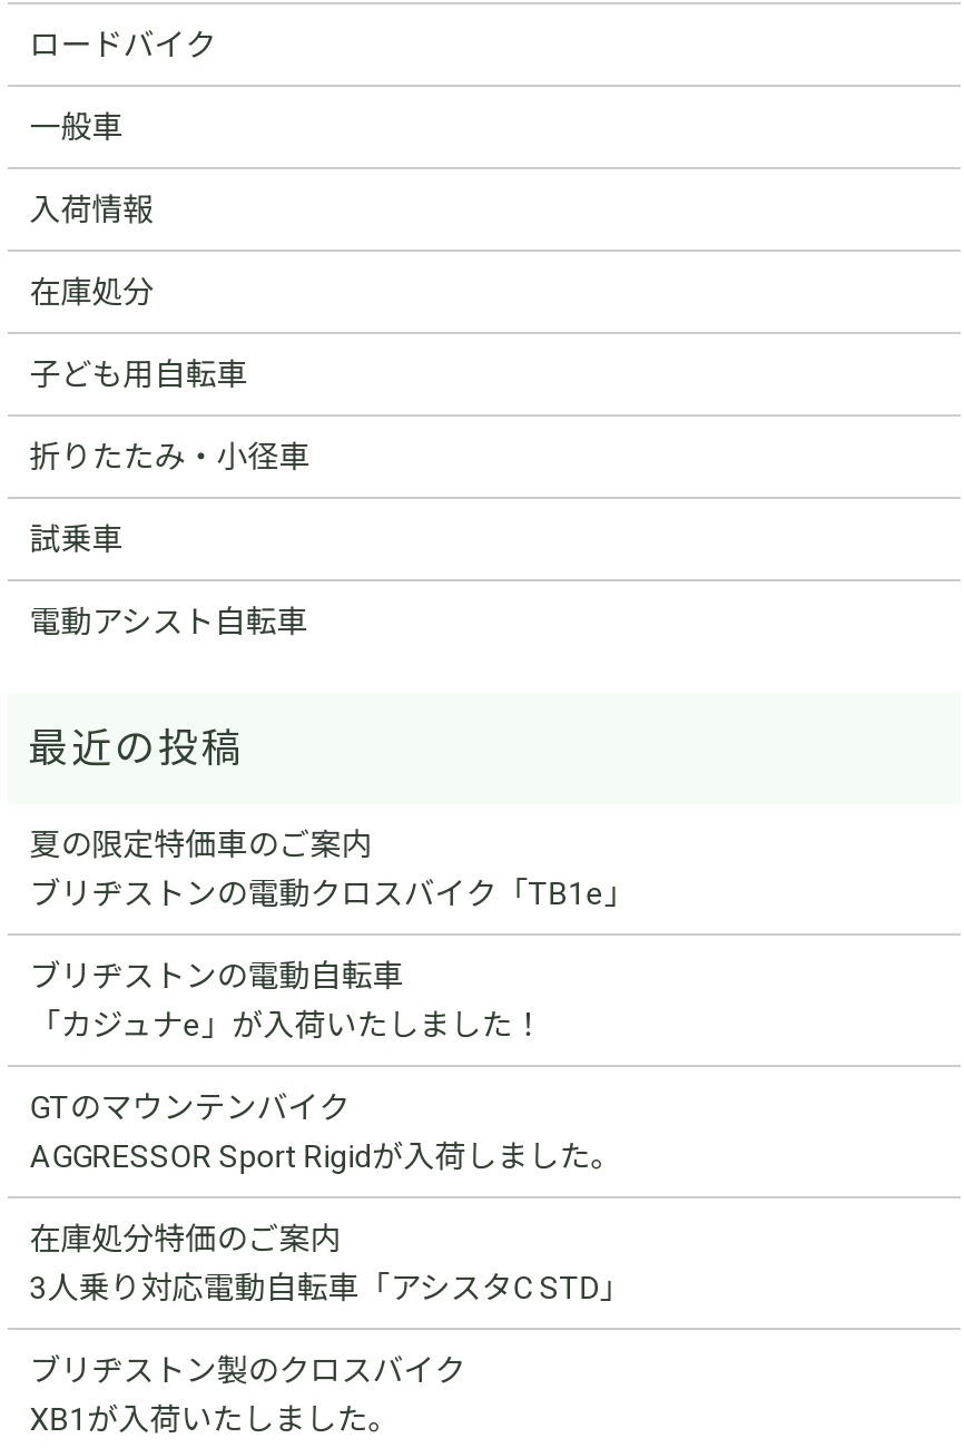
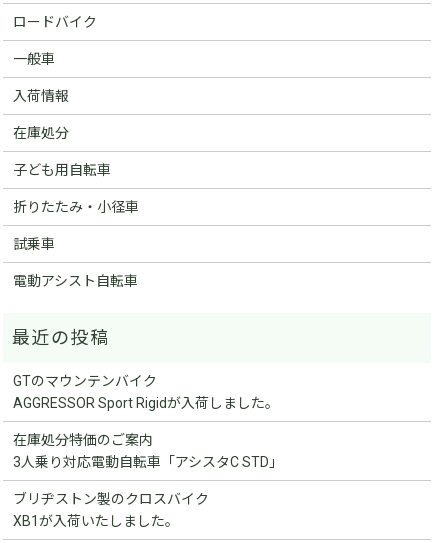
[30,826,635,1042] 夏の限定特価車のご案内 | ブリヂストンの電動クロスバイク「TB1e」 | ブリヂストンの電動自転車 | 「カジュナe」が入荷いたしました！ -> none

